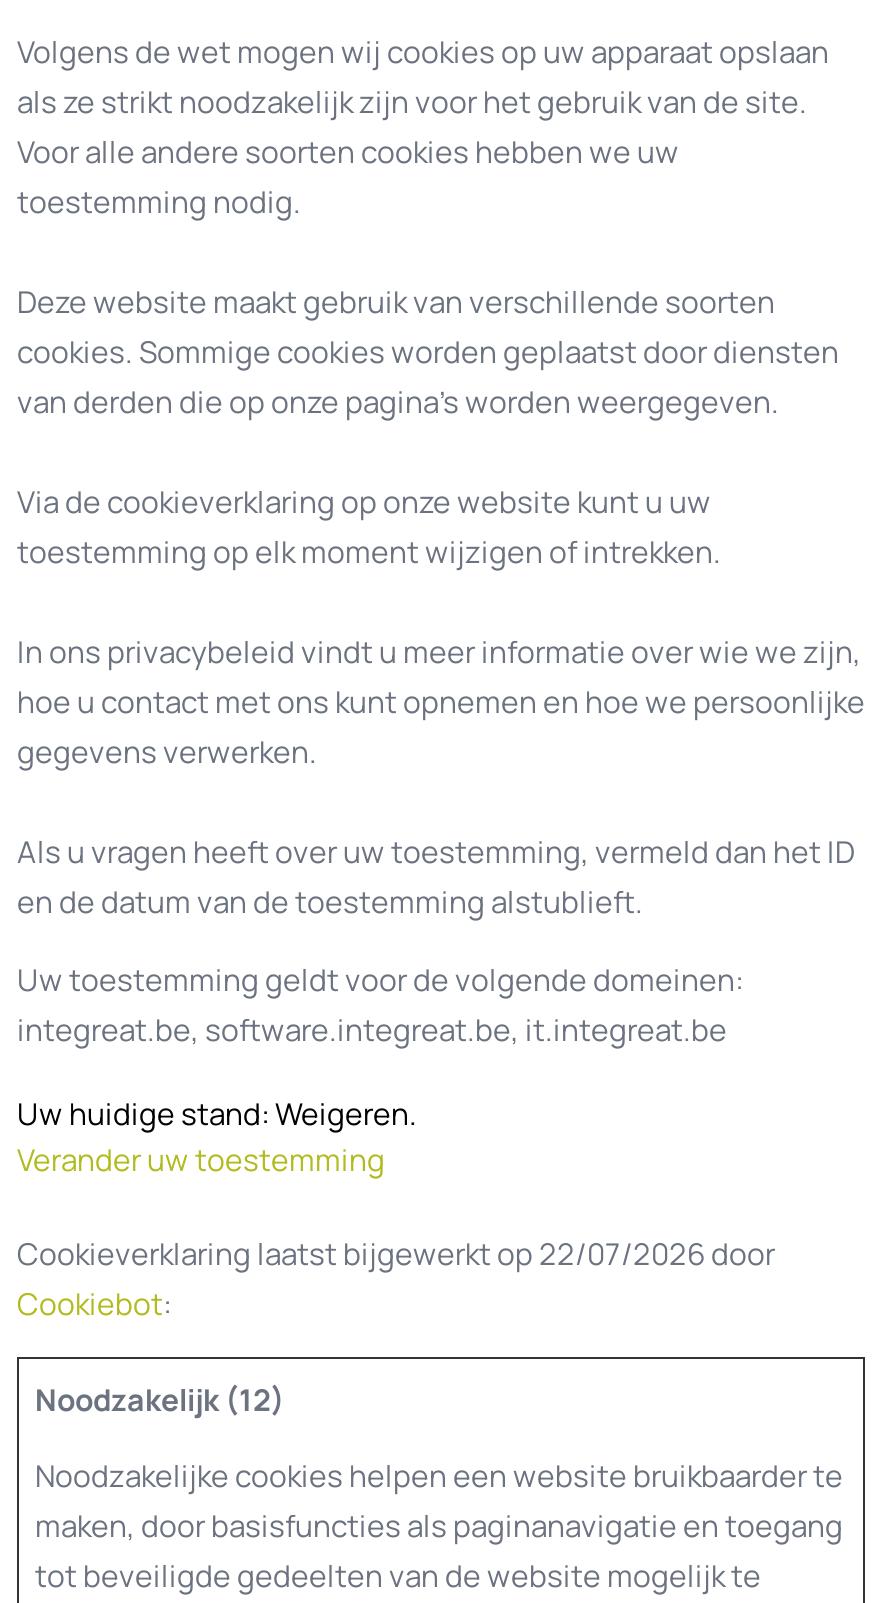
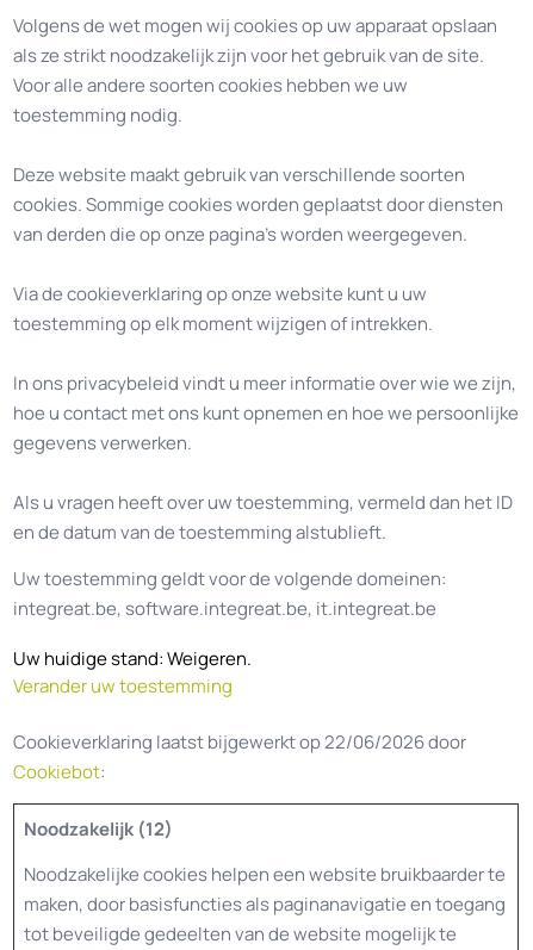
[17,1233,775,1275] Cookieverklaring laatst bijgewerkt op 22/07/2026 door -> [13,729,466,755] Cookieverklaring laatst bijgewerkt op 22/06/2026 door

